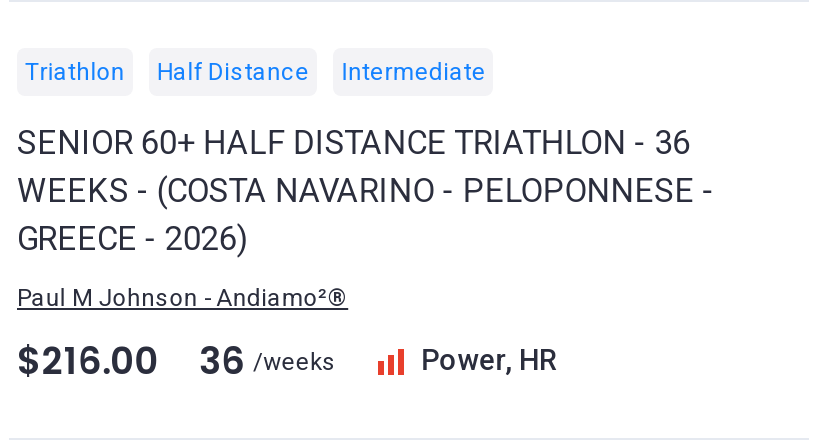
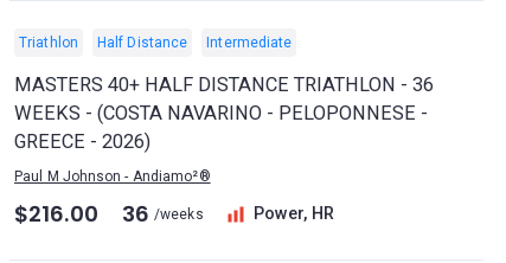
[17,124,690,162] SENIOR 60+ HALF DISTANCE TRIATHLON - 36 -> [14,73,433,96] MASTERS 40+ HALF DISTANCE TRIATHLON - 36

